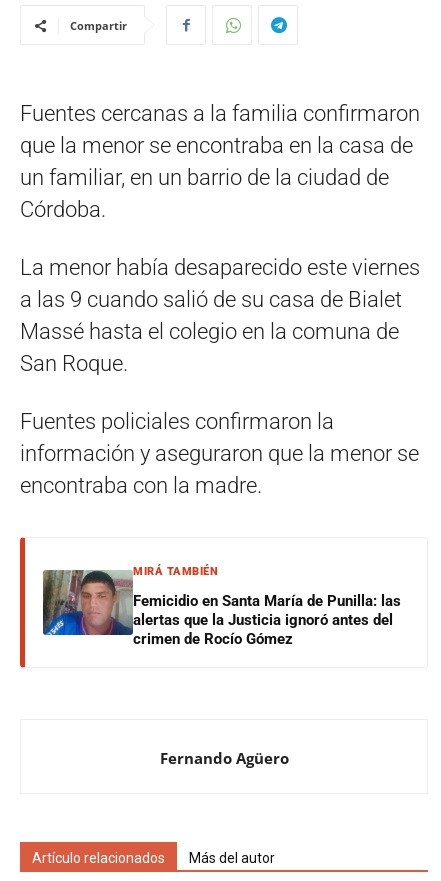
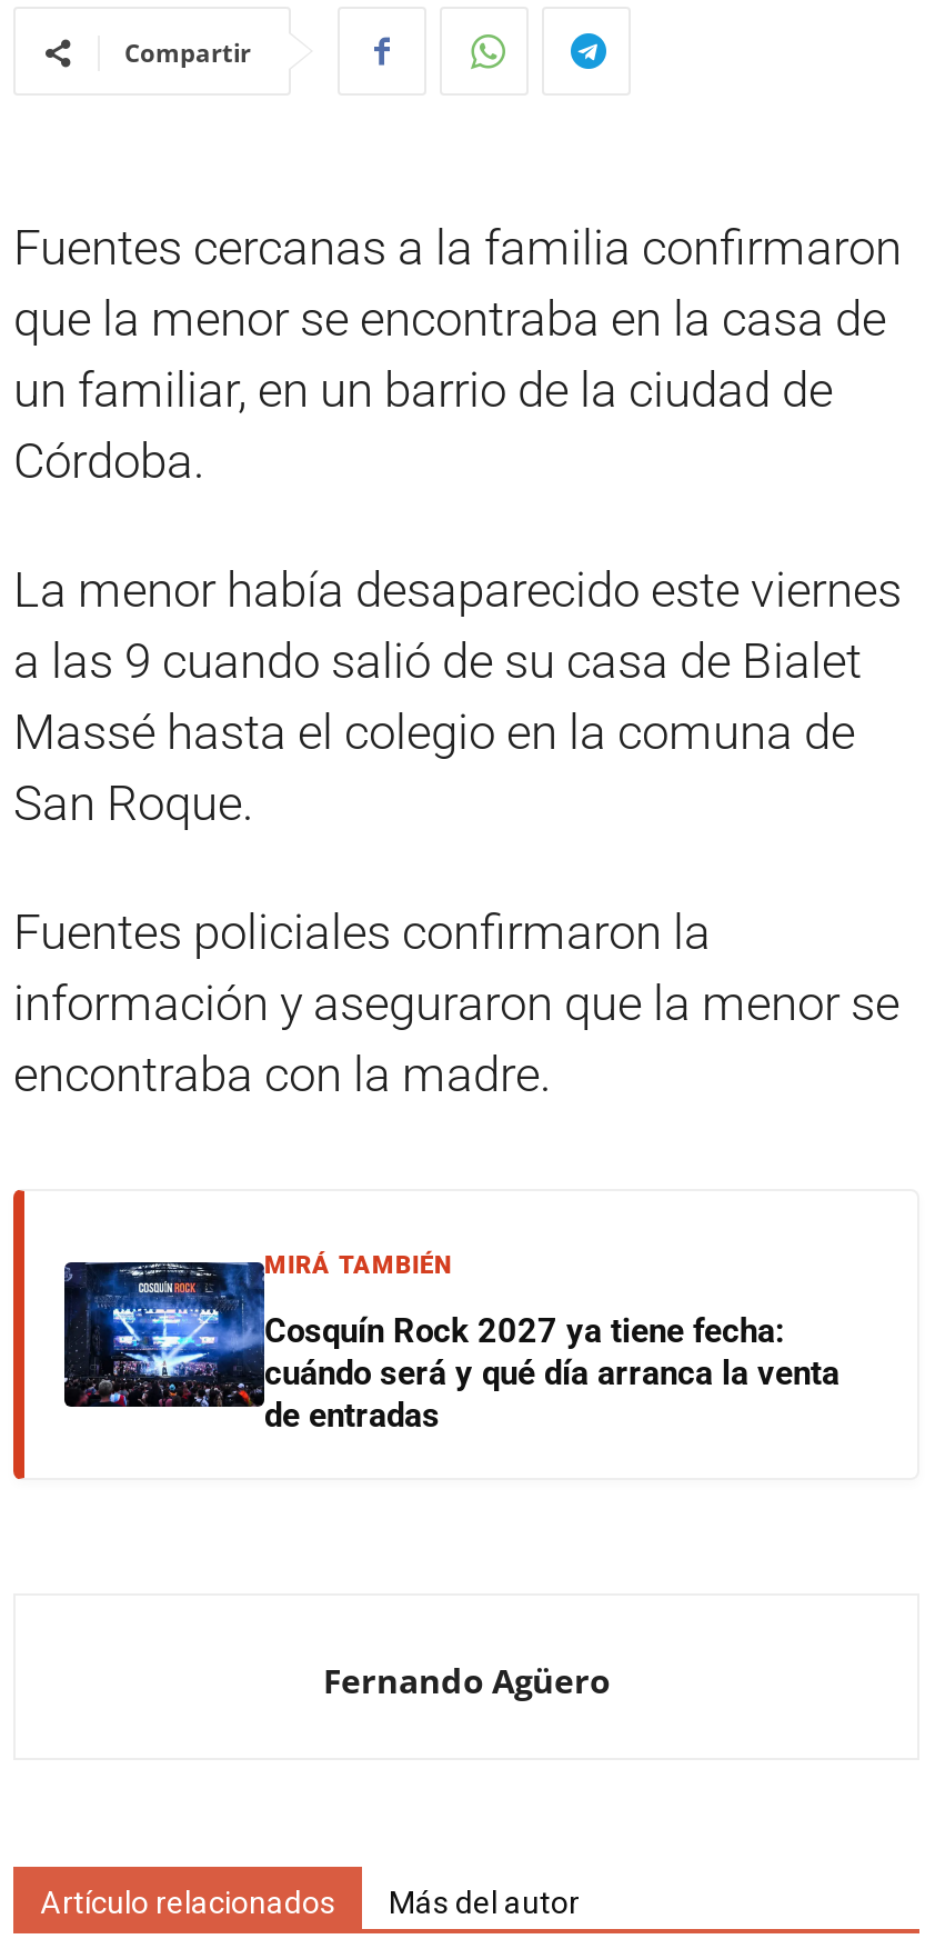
[42,569,401,648] [image] | Femicidio en Santa María de Punilla: las | alertas que la Justicia ignoró antes del | crimen de Rocío Gómez -> [62,1260,839,1436] [image] | Cosquín Rock 2027 ya tiene fecha: | cuándo será y qué día arranca la venta | de entradas

